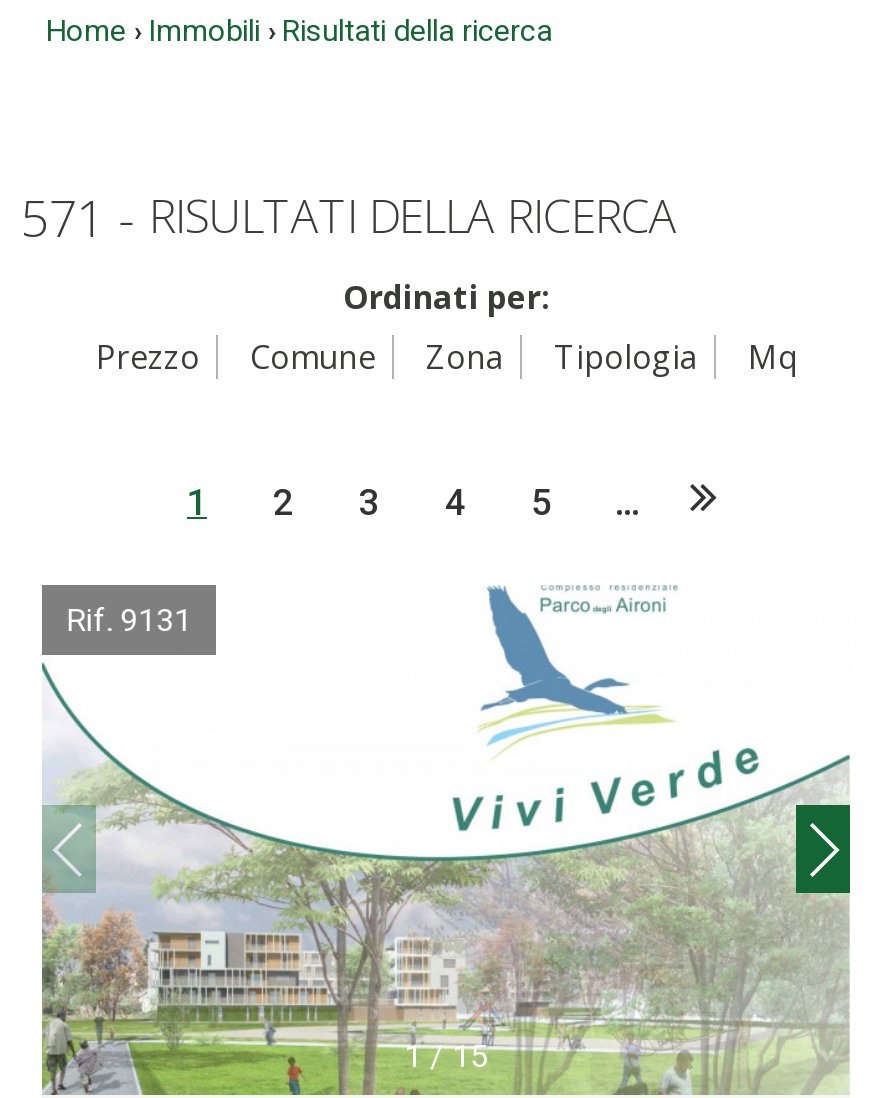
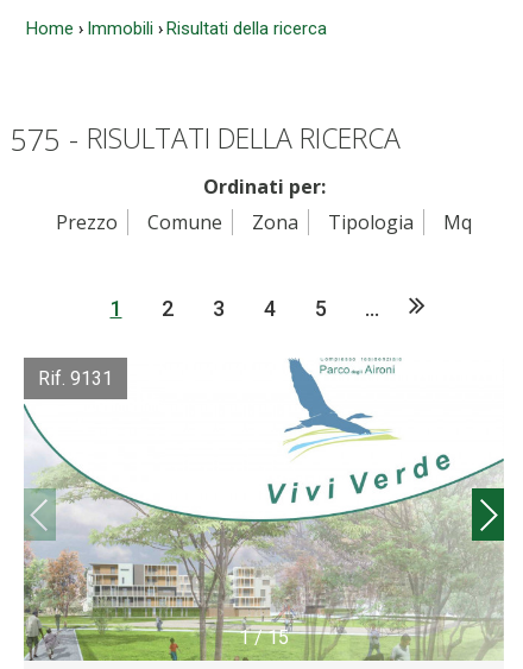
[20,183,676,251] 571 - RISULTATI DELLA RICERCA -> [11,119,401,159] 575 - RISULTATI DELLA RICERCA

